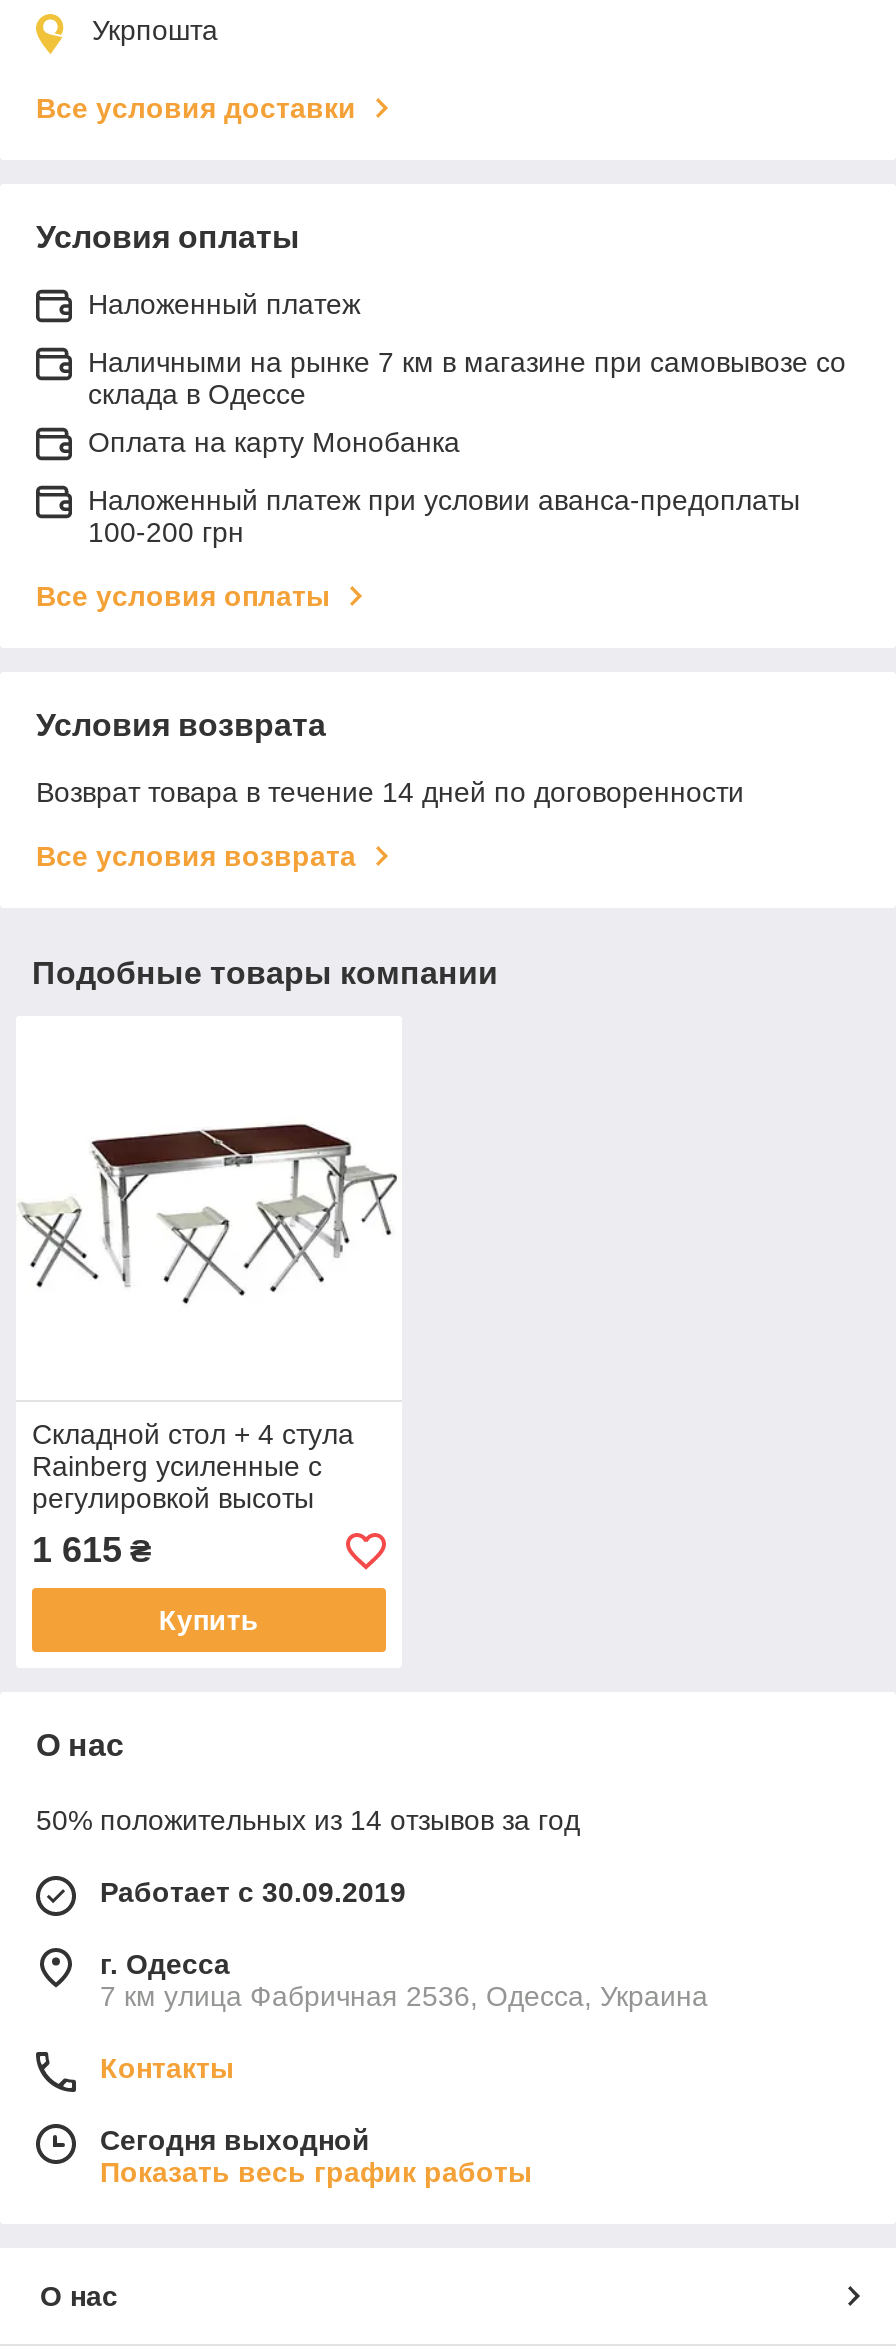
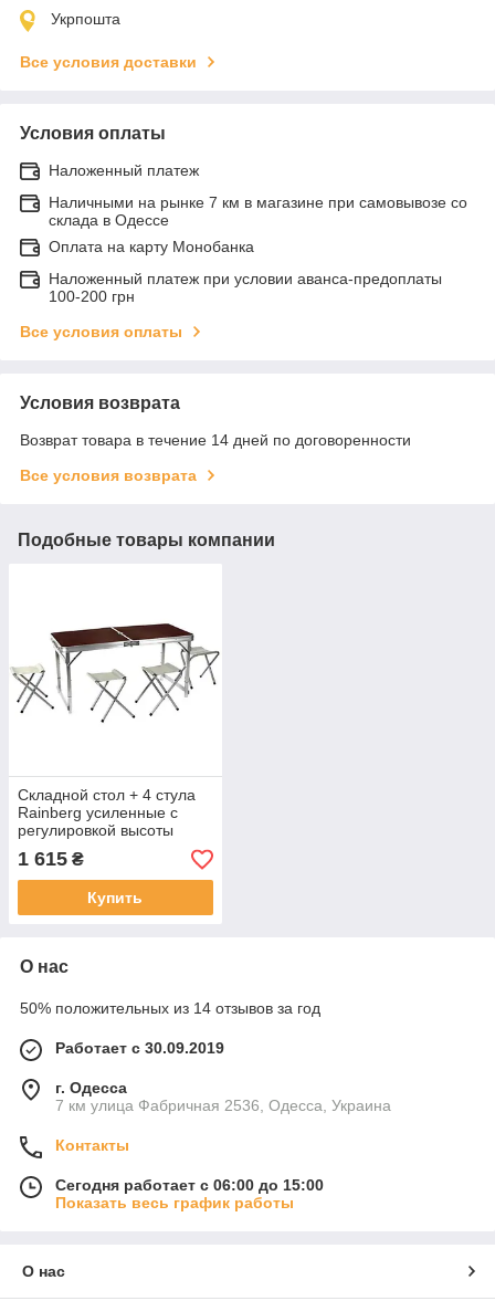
[100,2125,370,2157] Сегодня выходной -> [55,1177,324,1194] Сегодня работает с 06:00 до 15:00

